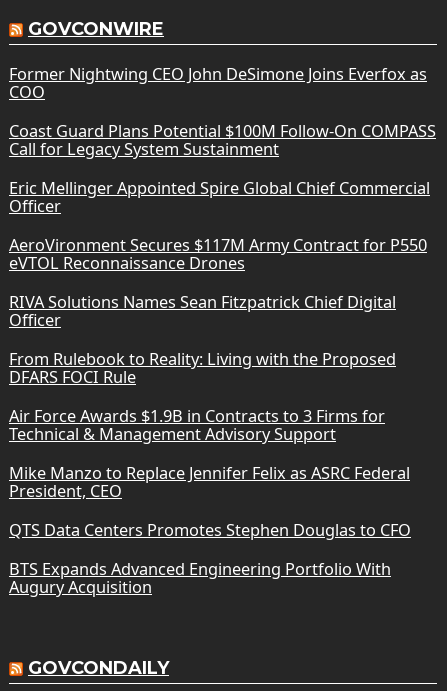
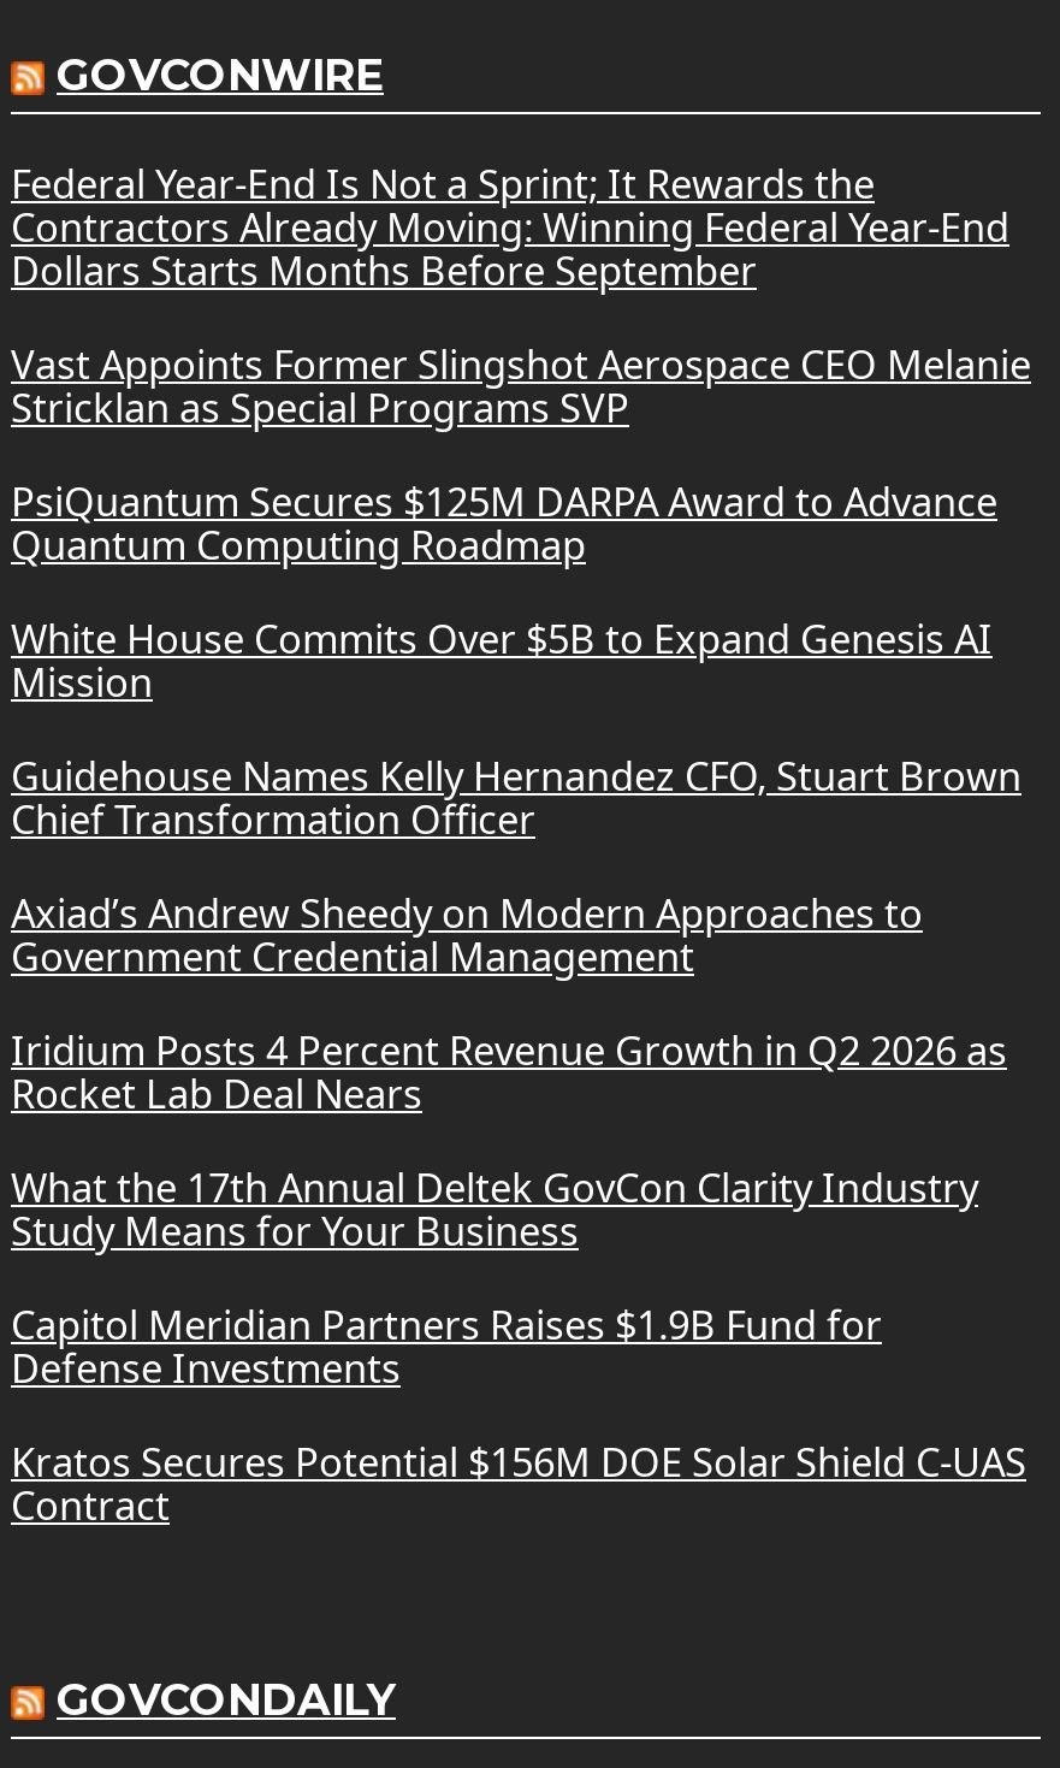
[9,63,427,103] Former Nightwing CEO John DeSimone Joins Everfox as | COO -> [11,157,1009,297] Federal Year-End Is Not a Sprint; It Rewards the | Contractors Already Moving: Winning Federal Year-End | Dollars Starts Months Before September
[9,120,436,160] Coast Guard Plans Potential $100M Follow-On COMPASS | Call for Legacy System Sustainment -> [11,338,1031,434] Vast Appoints Former Slingshot Aerospace CEO Melanie | Stricklan as Special Programs SVP
[9,177,430,217] Eric Mellinger Appointed Spire Global Chief Commercial | Officer -> [11,475,997,571] PsiQuantum Secures $125M DARPA Award to Advance | Quantum Computing Roadmap
[9,234,427,274] AeroVironment Secures $117M Army Contract for P550 | eVTOL Reconnaissance Drones -> [11,612,993,709] White House Commits Over $5B to Expand Genesis AI | Mission
[9,291,396,331] RIVA Solutions Names Sean Fitzpatrick Chief Digital | Officer -> [11,750,1021,846] Guidehouse Names Kelly Hernandez CFO, Stuart Brown | Chief Transformation Officer
[9,348,396,388] From Rulebook to Reality: Living with the Proposed | DFARS FOCI Rule -> [11,887,923,983] Axiad’s Andrew Sheedy on Modern Approaches to | Government Credential Management
[9,405,385,445] Air Force Awards $1.9B in Contracts to 3 Firms for | Technical & Management Advisory Support -> [11,1024,1007,1120] Iridium Posts 4 Percent Revenue Growth in Q2 2026 as | Rocket Lab Deal Nears
[9,462,410,502] Mike Manzo to Replace Jennifer Felix as ASRC Federal | President, CEO -> [11,1161,978,1257] What the 17th Annual Deltek GovCon Clarity Industry | Study Means for Your Business
[9,519,411,541] QTS Data Centers Promotes Stephen Douglas to CFO -> [11,1298,882,1395] Capitol Meridian Partners Raises $1.9B Fund for | Defense Investments
[9,558,391,598] BTS Expands Advanced Engineering Portfolio With | Augury Acquisition -> [11,1436,1026,1532] Kratos Secures Potential $156M DOE Solar Shield C-UAS | Contract

